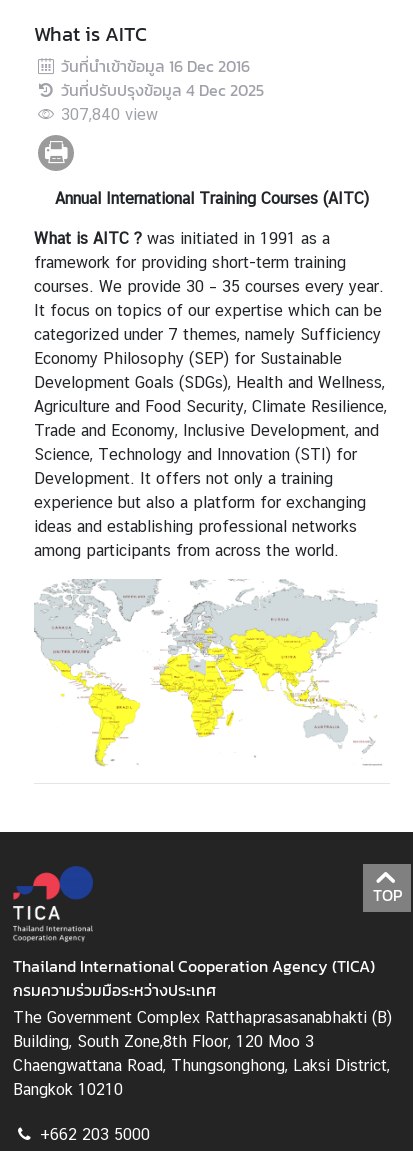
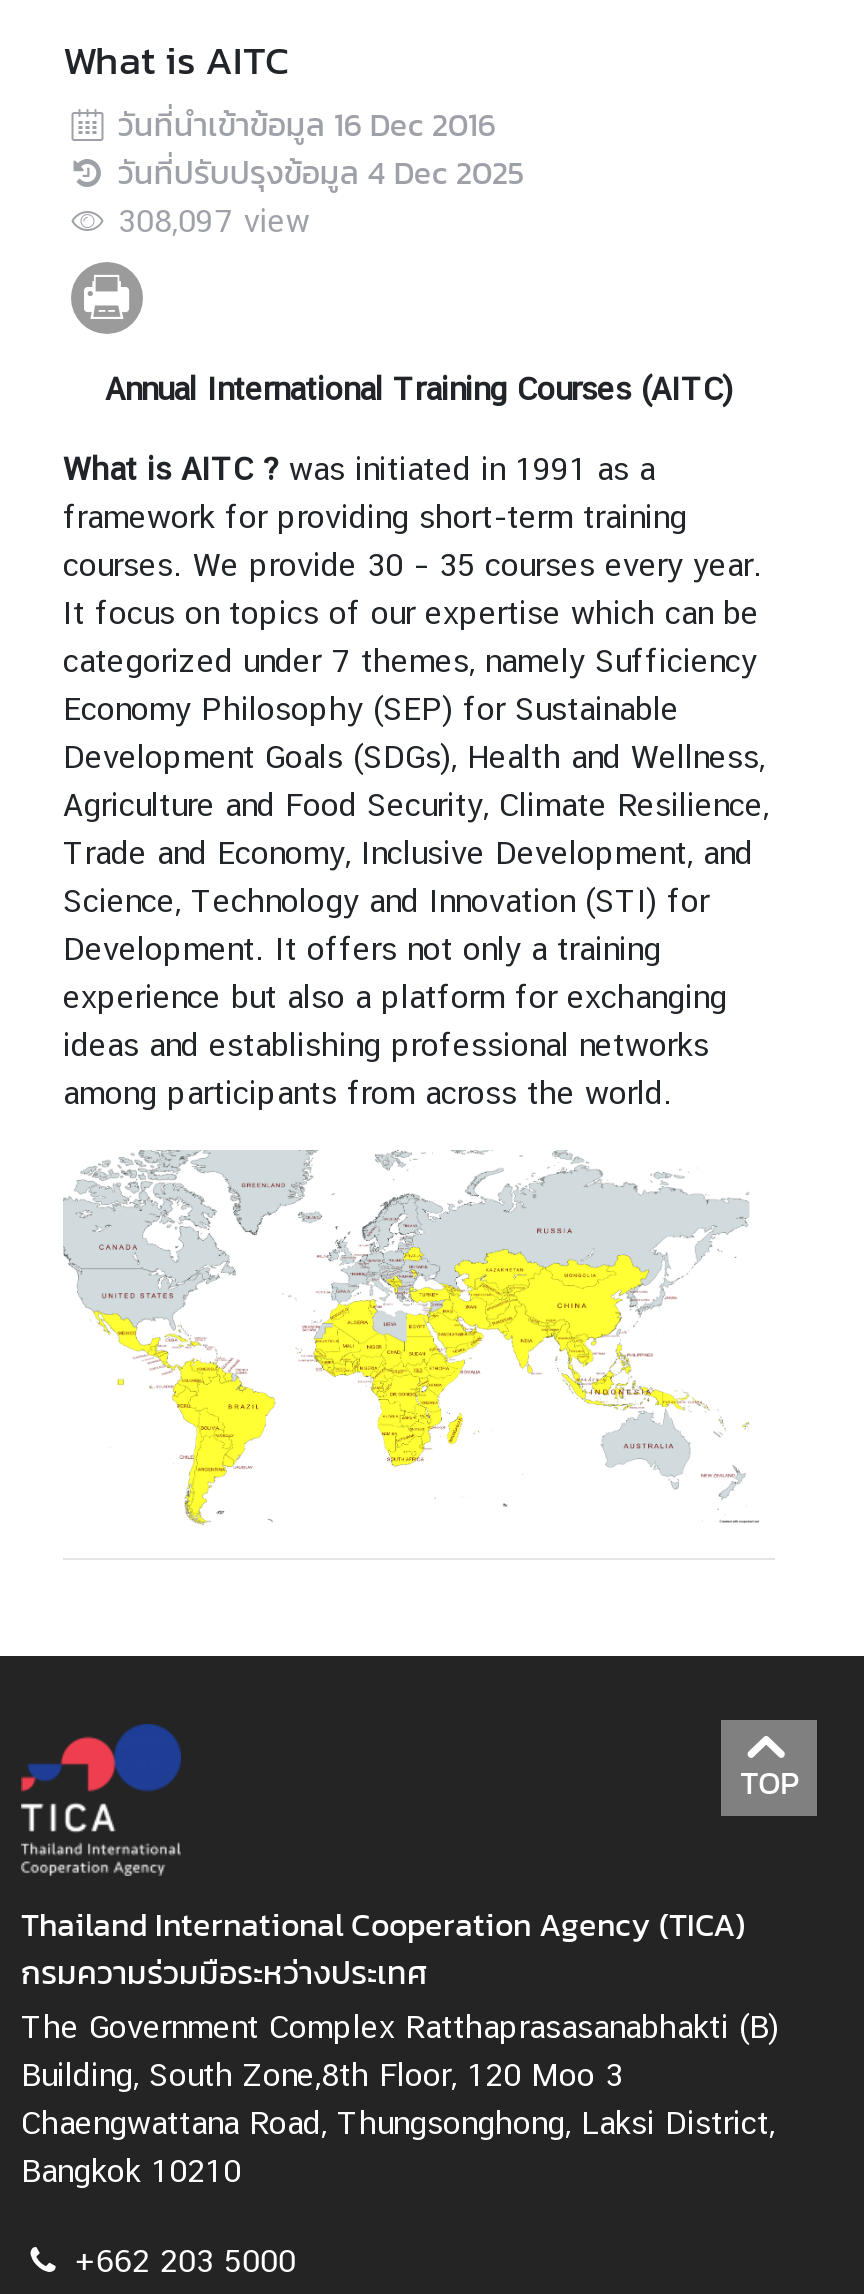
[61,105,158,124] 307,840 view -> [118,202,310,240] 308,097 view

